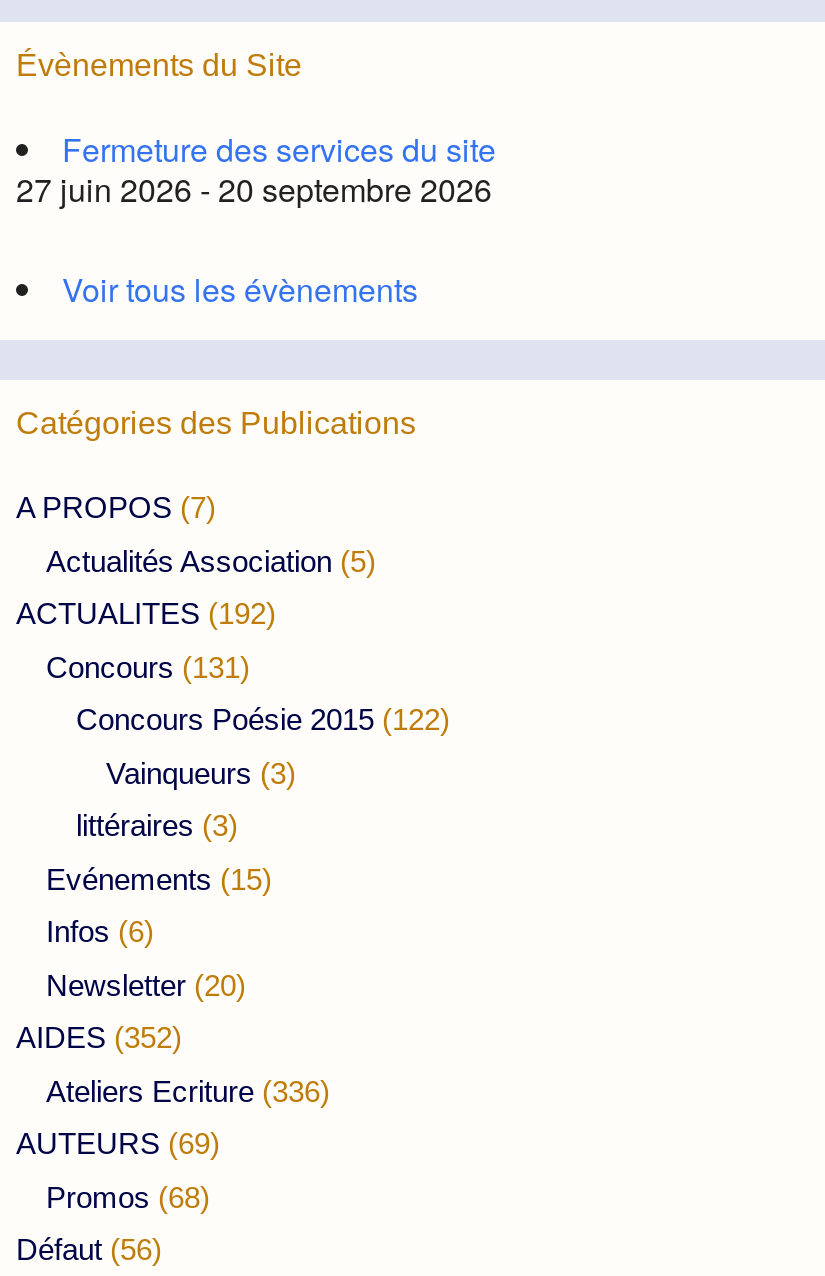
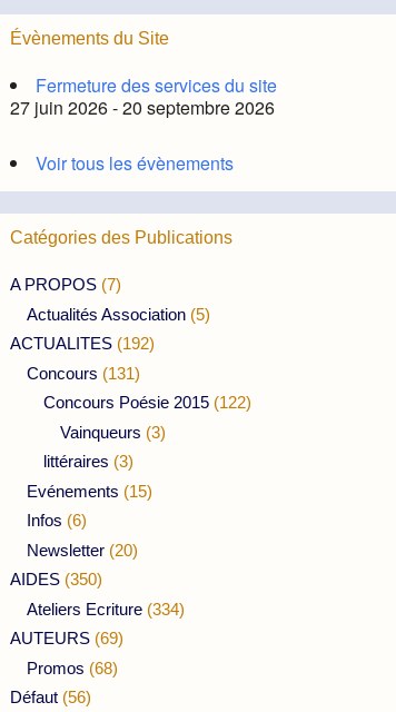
[16,1021,182,1055] AIDES (352) -> [10,570,102,589] AIDES (350)
[46,1074,330,1108] Ateliers Ecriture (336) -> [27,600,185,618] Ateliers Ecriture (334)

